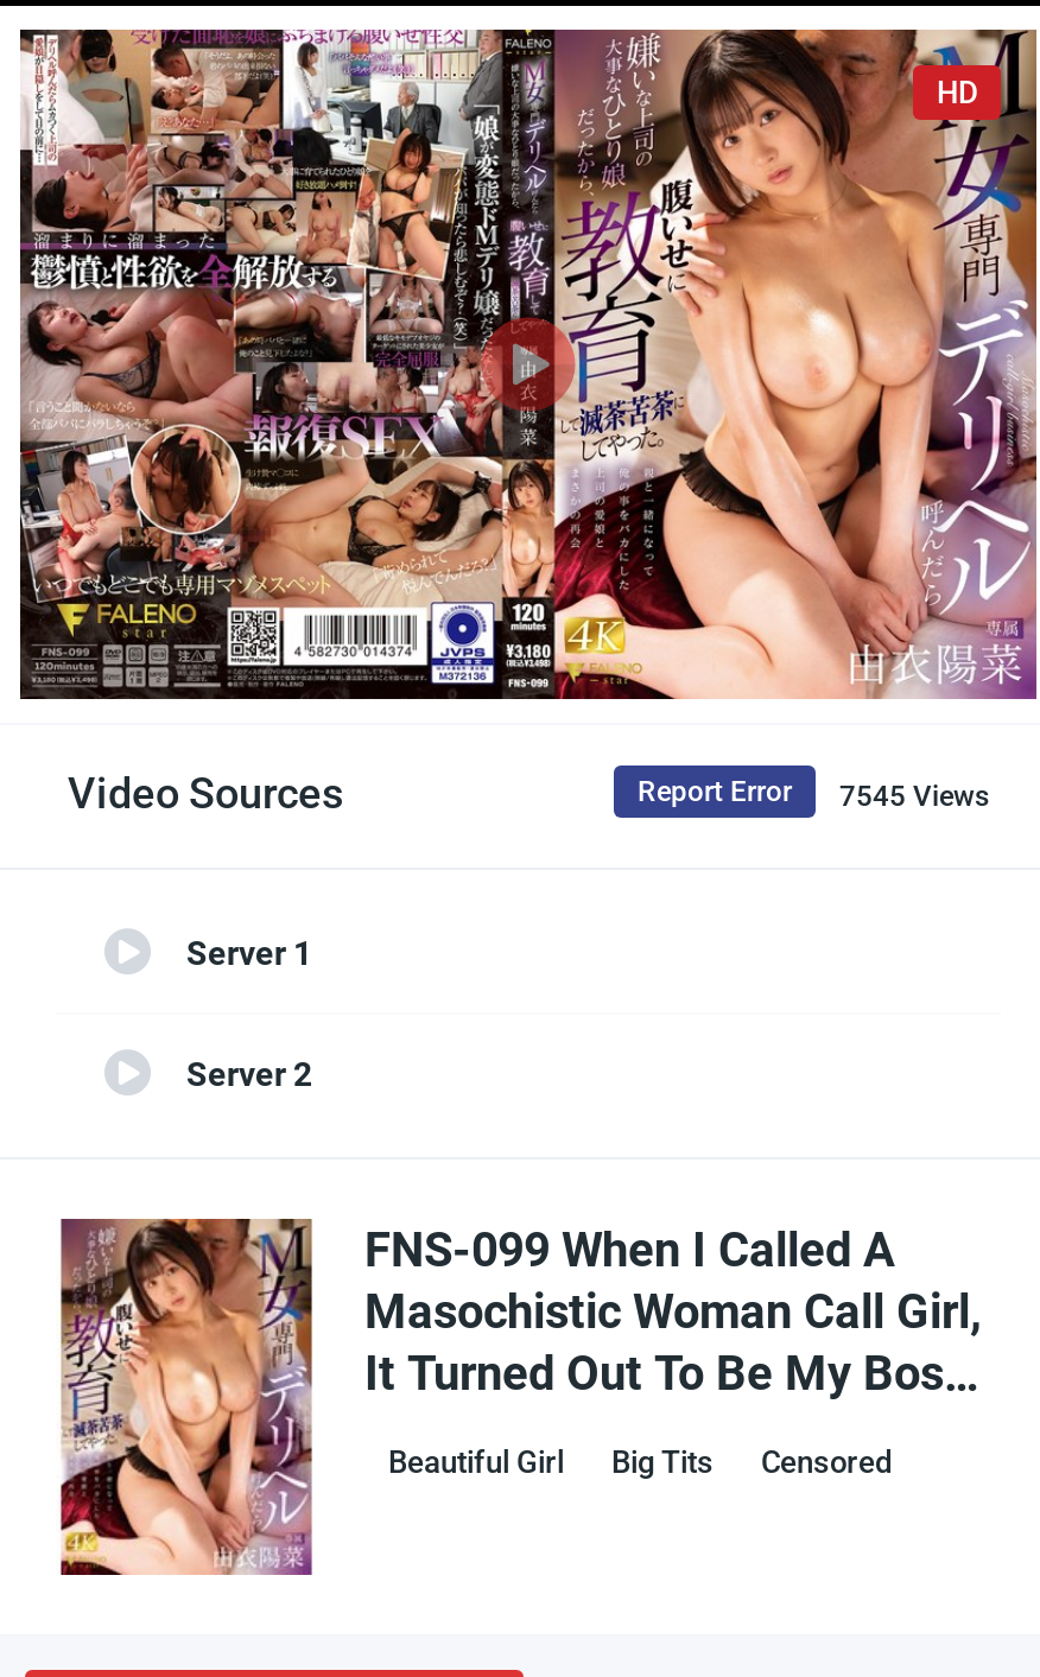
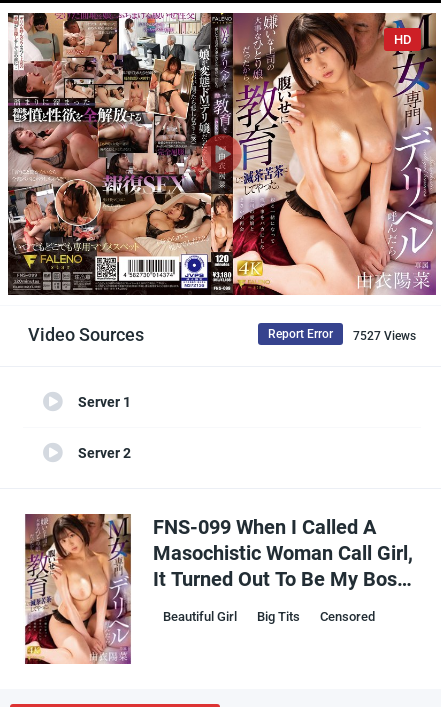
[638,776,989,814] Report Error 7545 Views -> [268,327,416,343] Report Error 7527 Views

